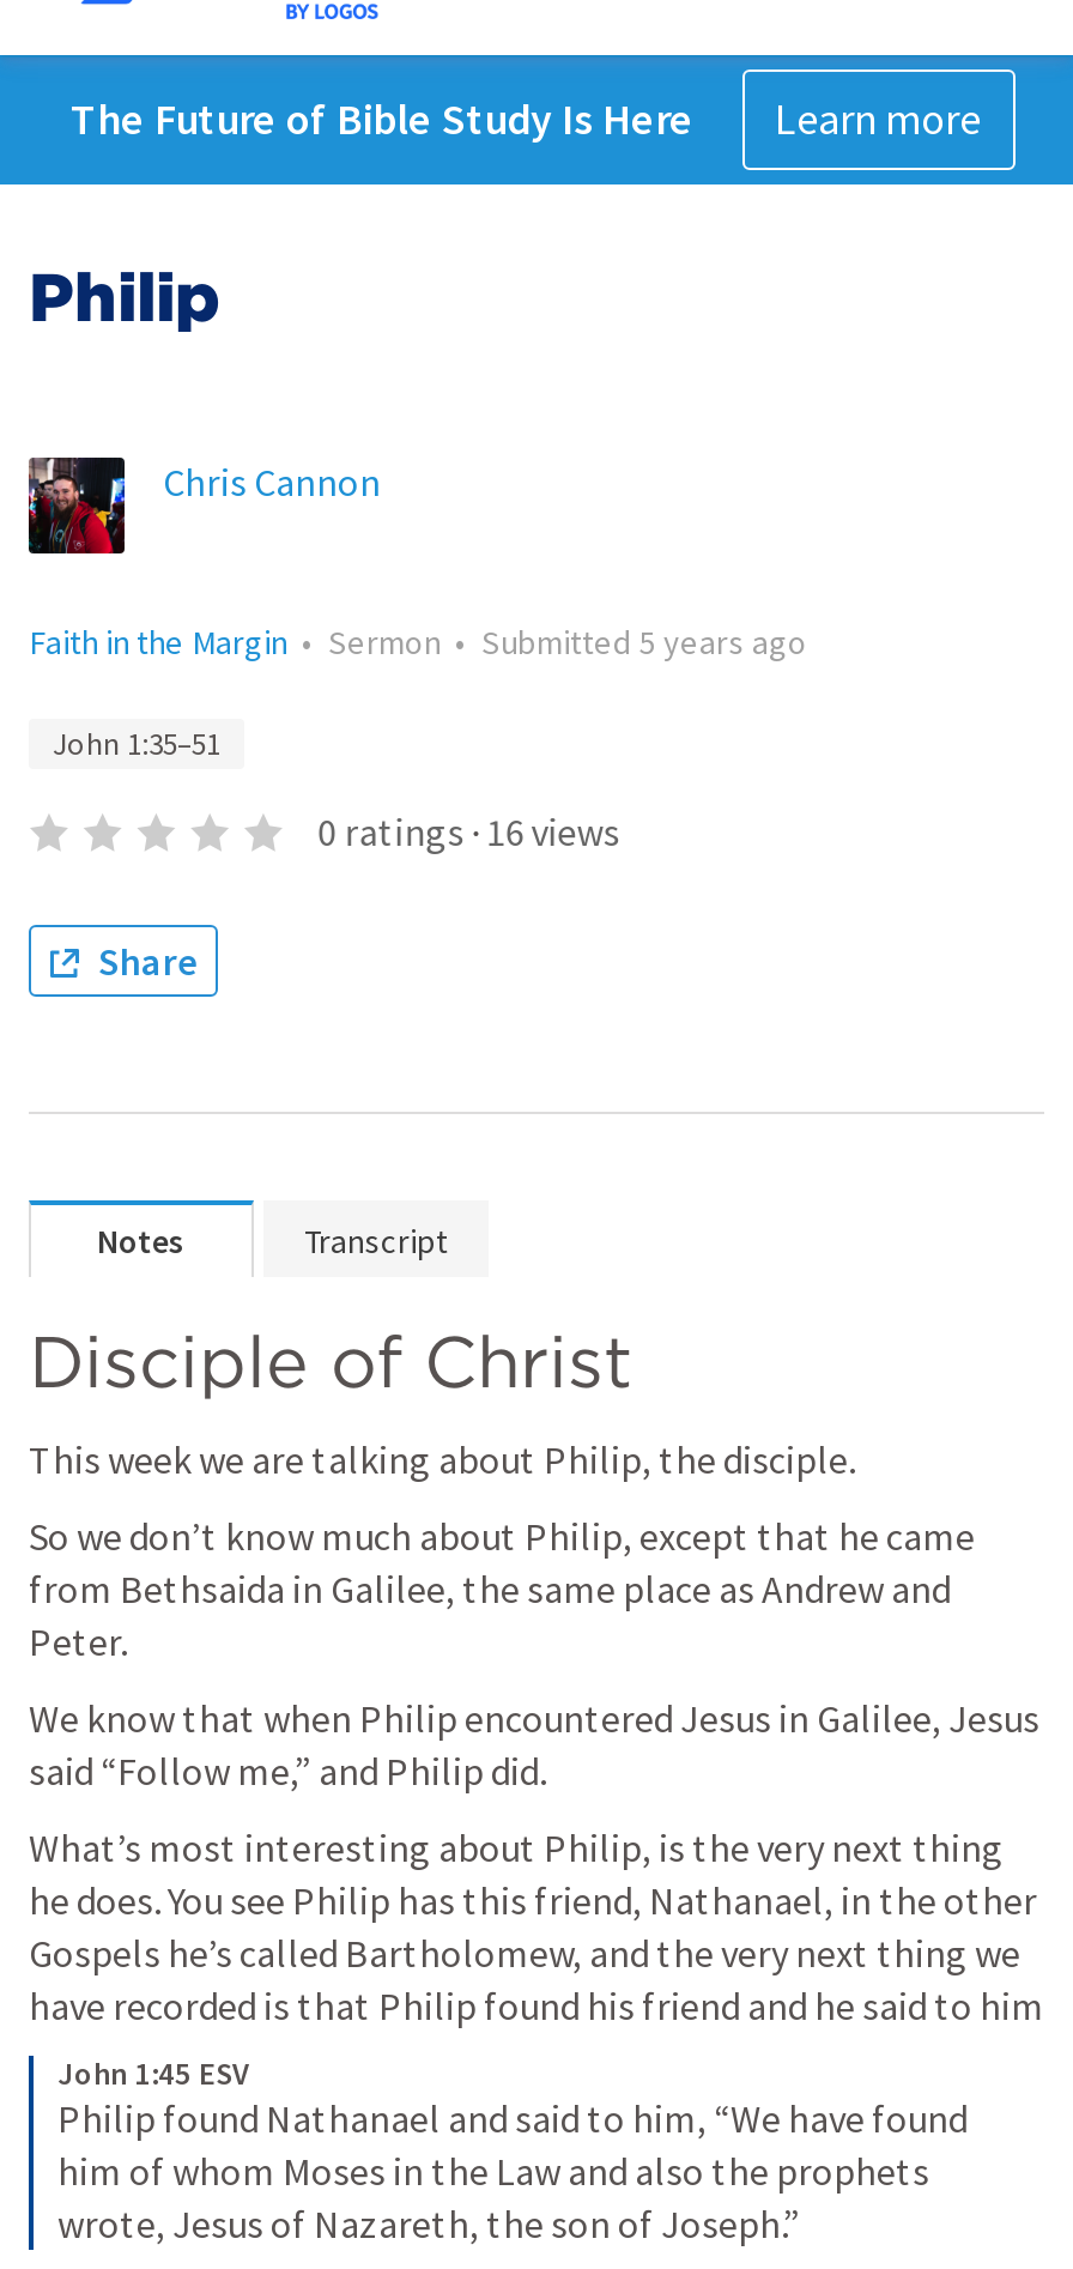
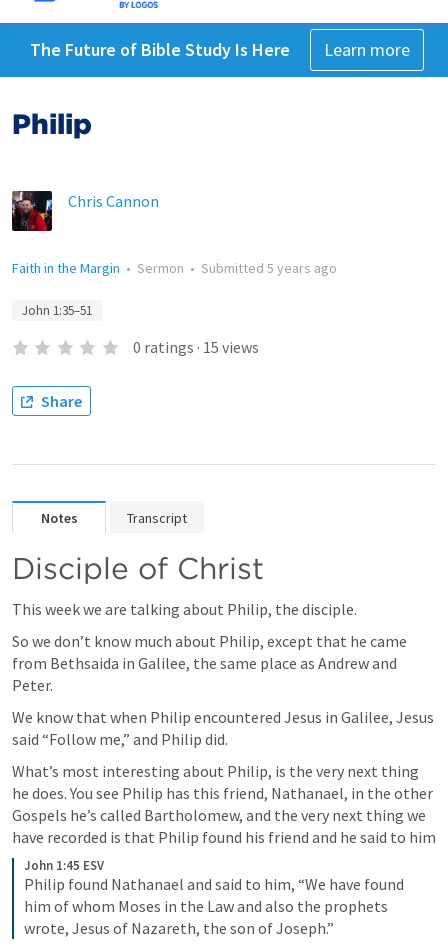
[318,807,620,855] 0 ratings · 16 views -> [133,337,259,357] 0 ratings · 15 views

